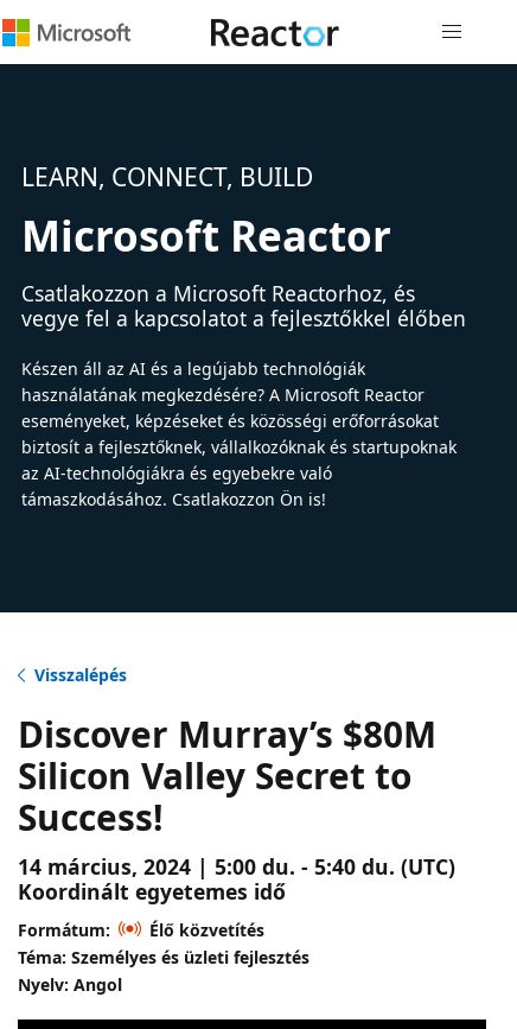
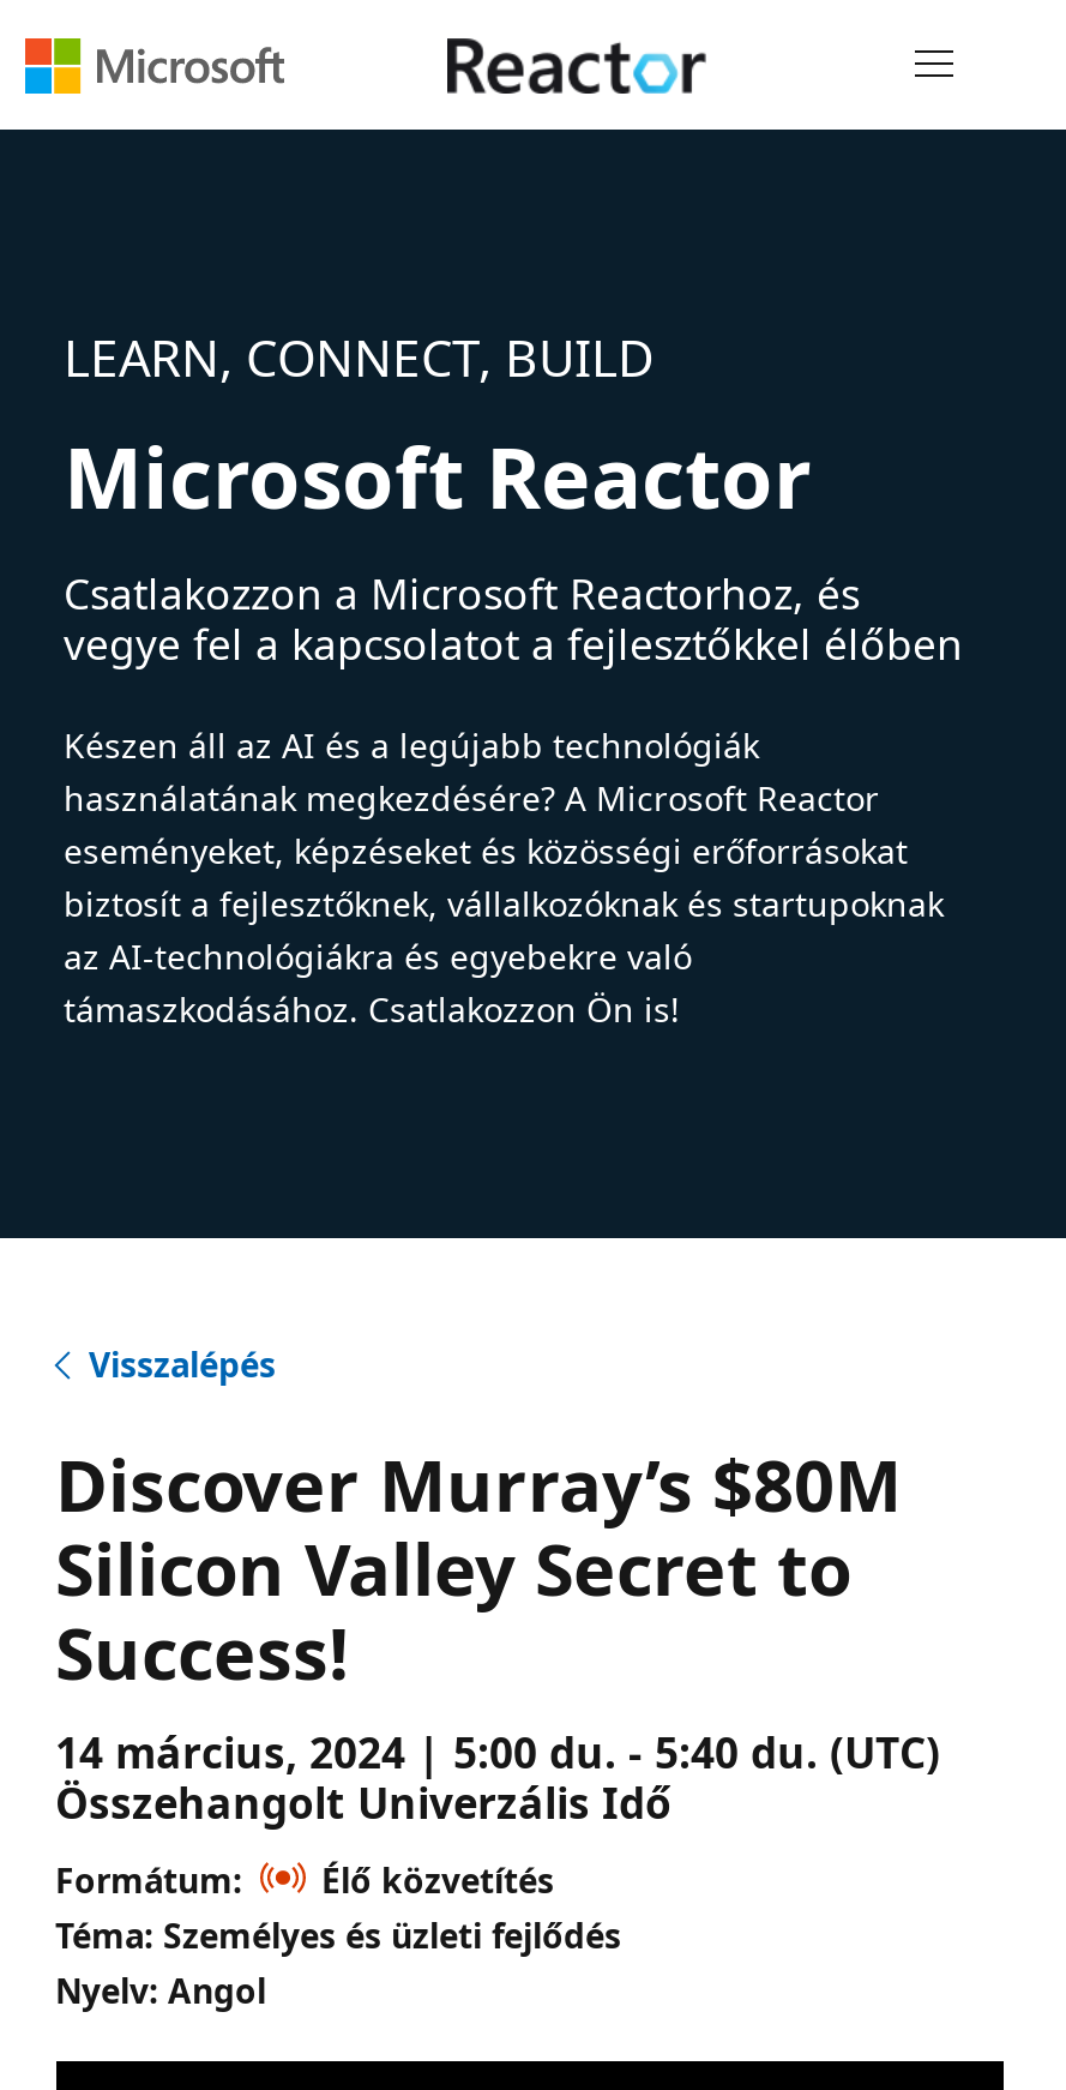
[17,877,285,906] Koordinált egyetemes idő -> [55,1773,671,1831] Összehangolt Univerzális Idő
[17,946,309,968] Téma: Személyes és üzleti fejlesztés -> [55,1912,621,1958] Téma: Személyes és üzleti fejlődés

